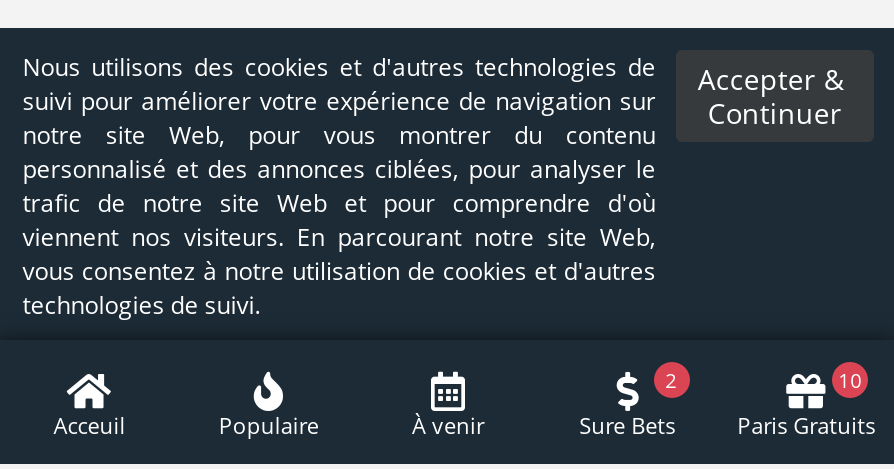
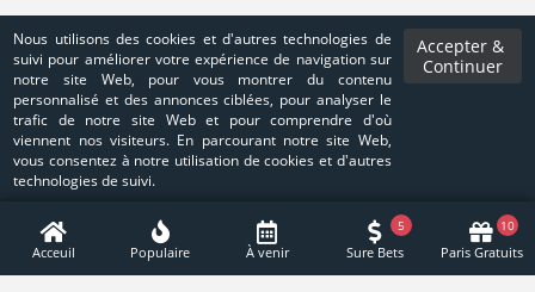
[665,366,677,394] 2 -> [397,217,404,234] 5

